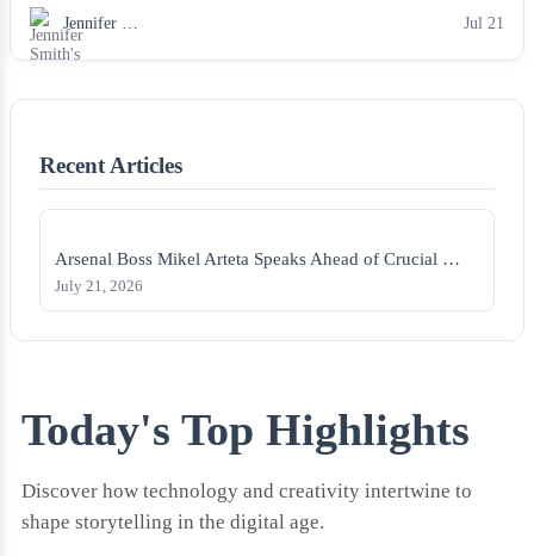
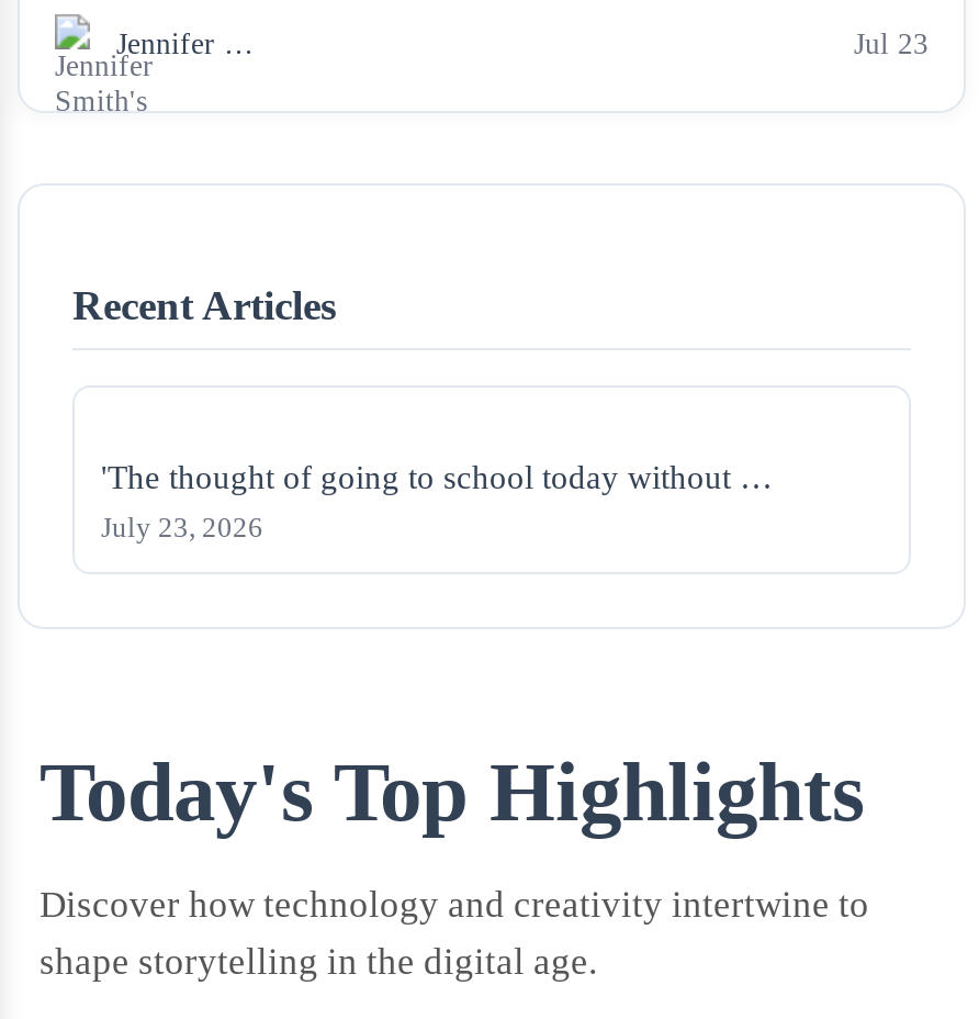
[464,15,504,33] Jul 21 -> [854,29,929,61] Jul 23
[55,248,460,268] Arsenal Boss Mikel Arteta Speaks Ahead of Crucial … -> [101,458,773,495] 'The thought of going to school today without …
[55,278,143,295] July 21, 2026 -> [101,513,263,543] July 23, 2026

